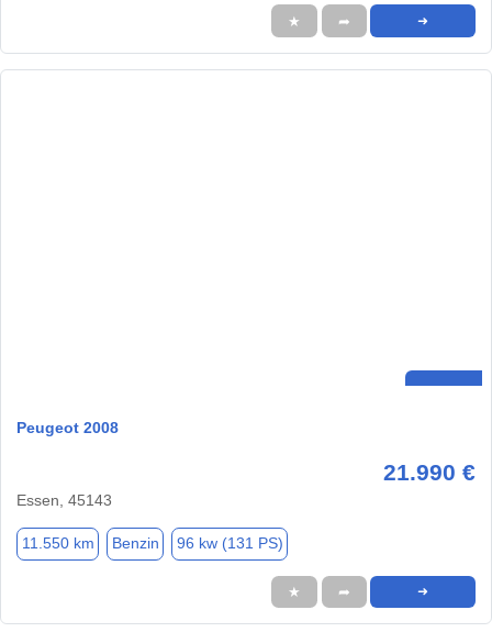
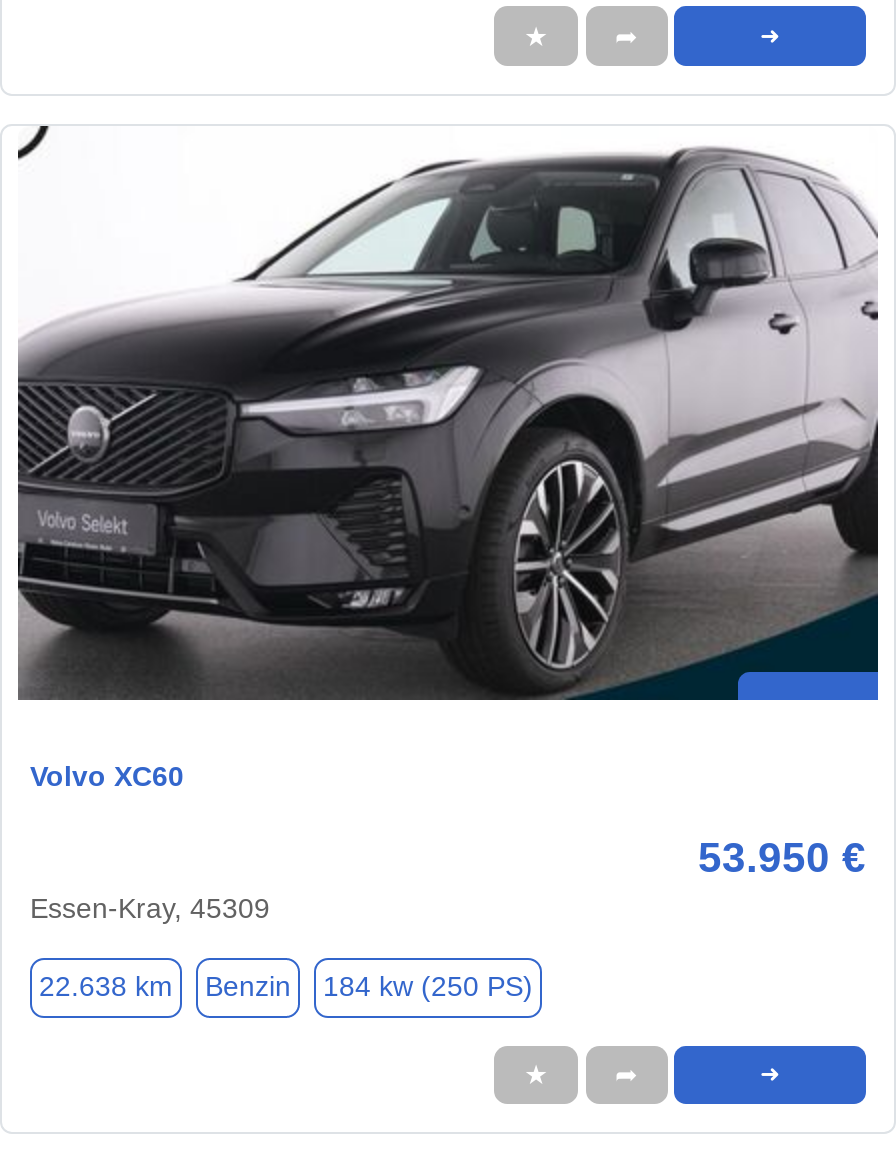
none -> [16,124,880,702] [image]
[16,419,119,436] Peugeot 2008 -> [30,760,184,792] Volvo XC60
[16,459,476,509] 21.990 € | Essen, 45143 -> [30,834,866,924] 53.950 € | Essen-Kray, 45309
[21,535,94,552] 11.550 km -> [39,971,173,1003] 22.638 km
[176,535,283,552] 96 kw (131 PS) -> [323,971,533,1003] 184 kw (250 PS)

